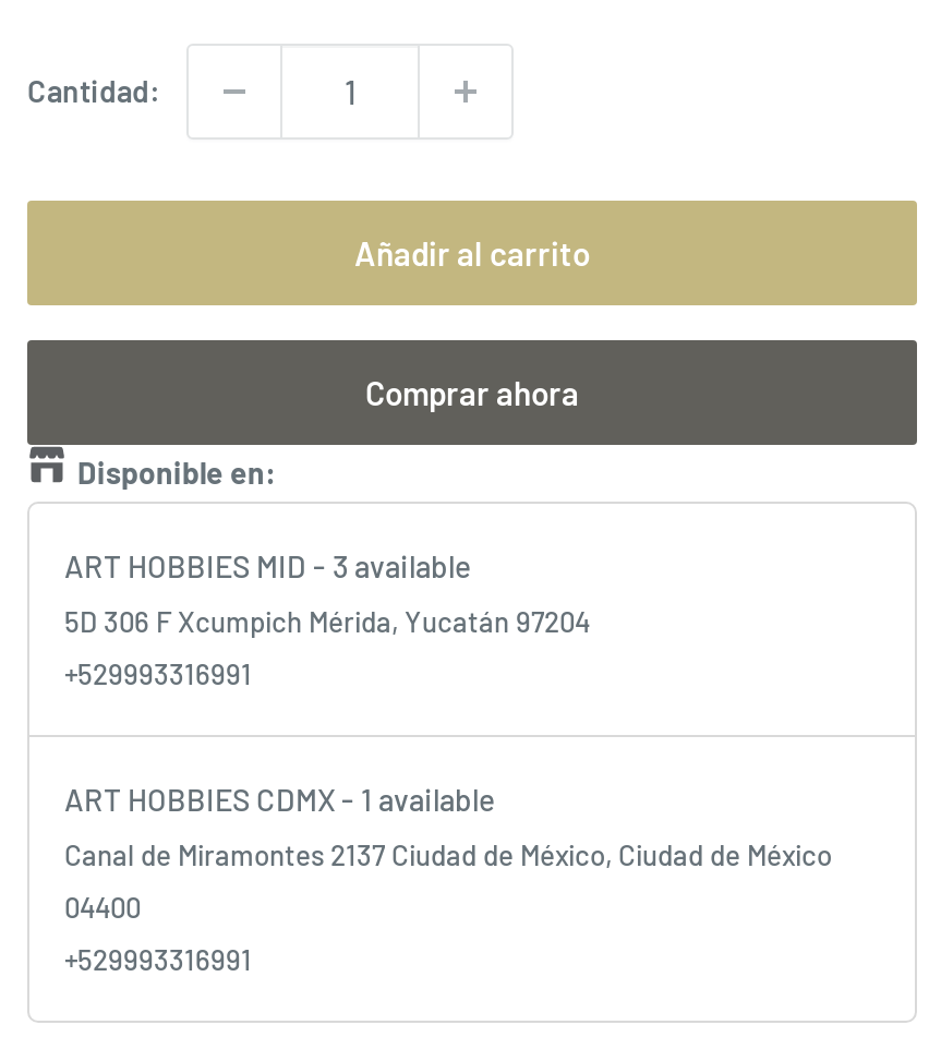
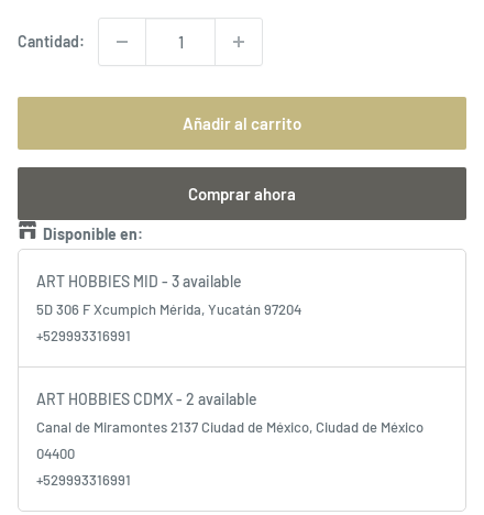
[64,780,496,817] ART HOBBIES CDMX - 1 available -> [36,389,257,408] ART HOBBIES CDMX - 2 available

